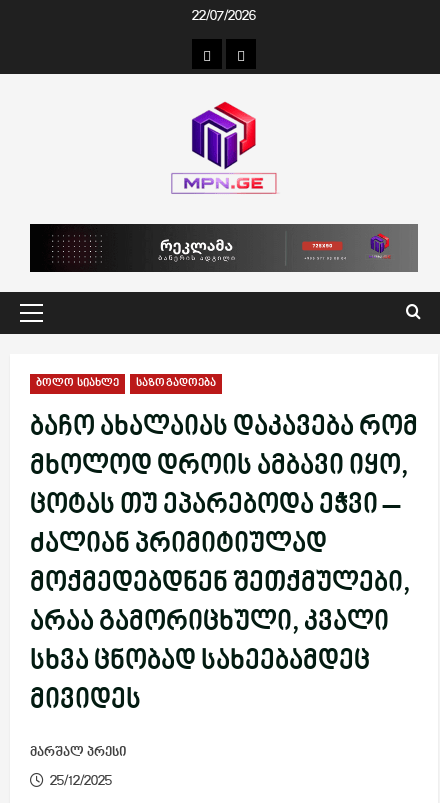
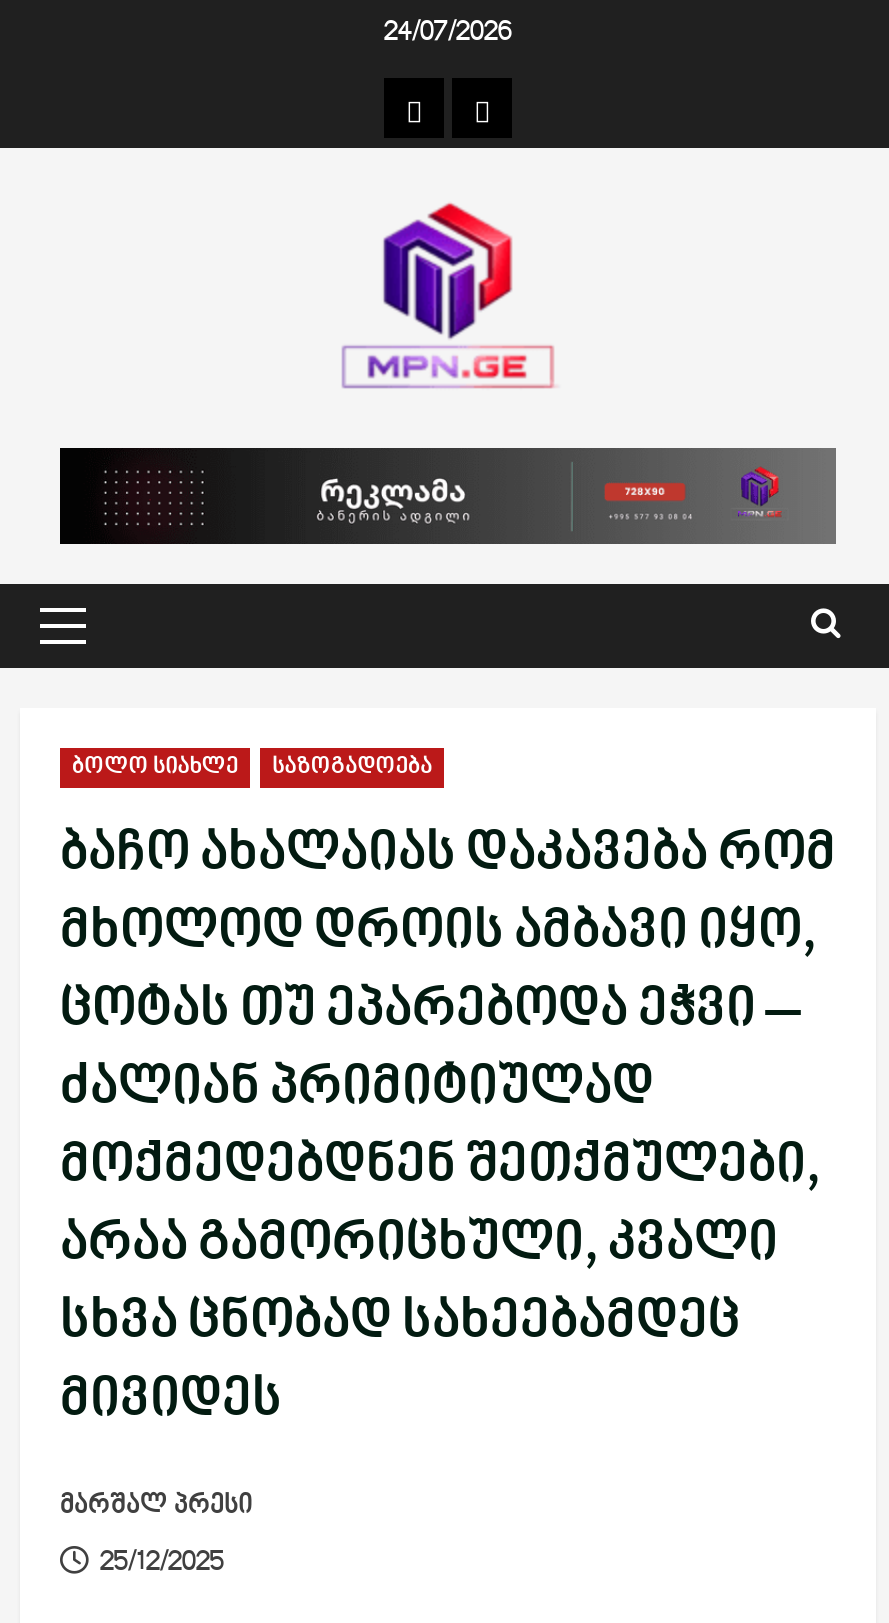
[192,9,256,24] 22/07/2026 -> [384,18,512,48] 24/07/2026

